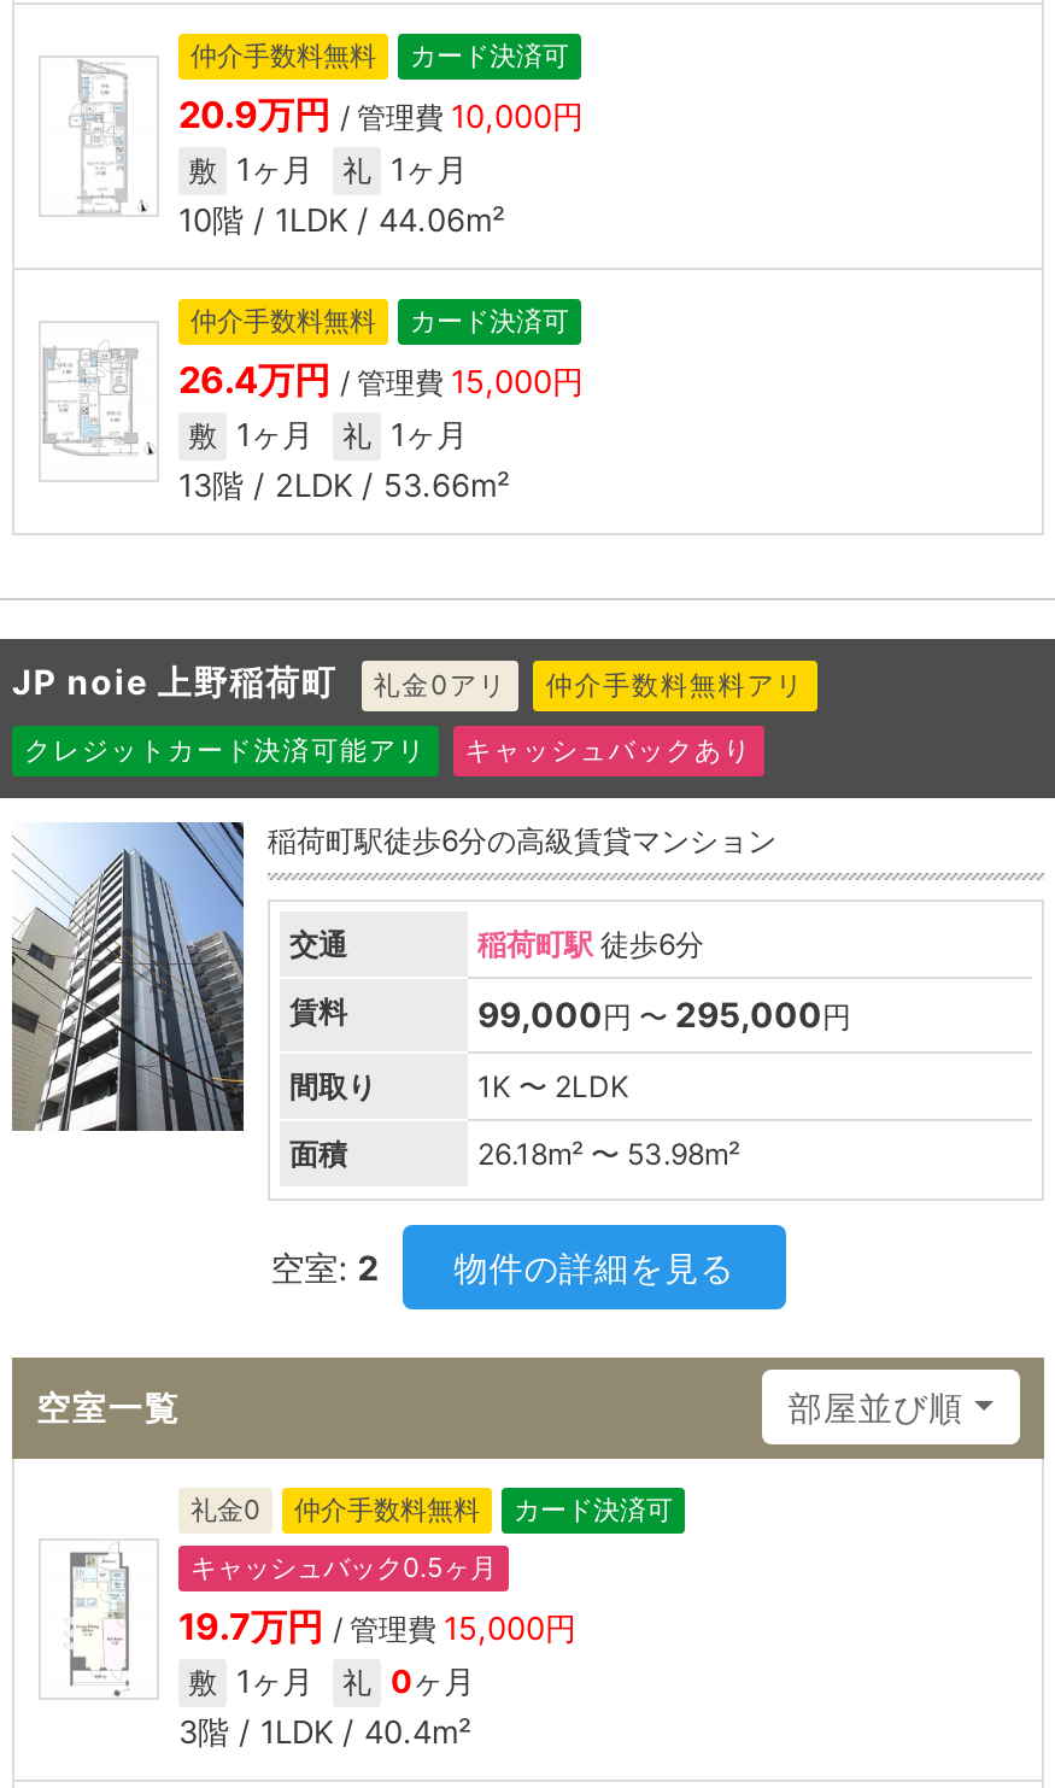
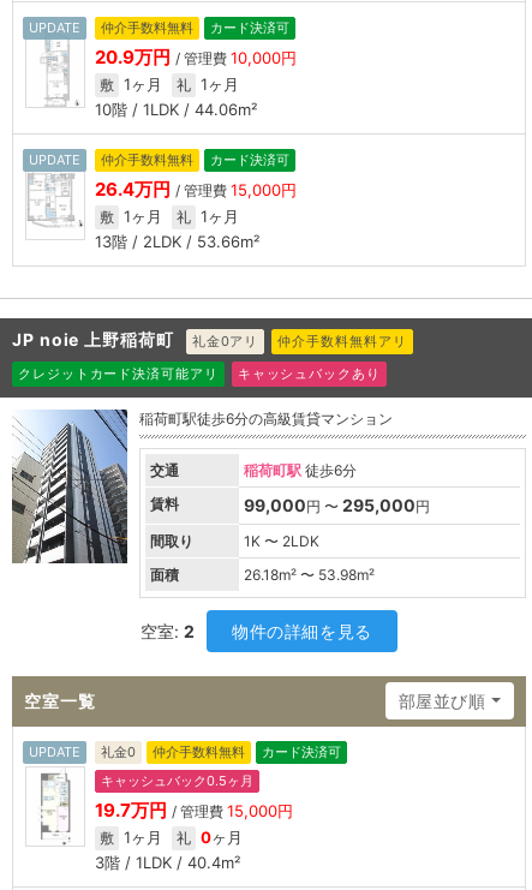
none -> [29,19,80,36] UPDATE
none -> [29,151,80,168] UPDATE
none -> [29,743,80,760] UPDATE

